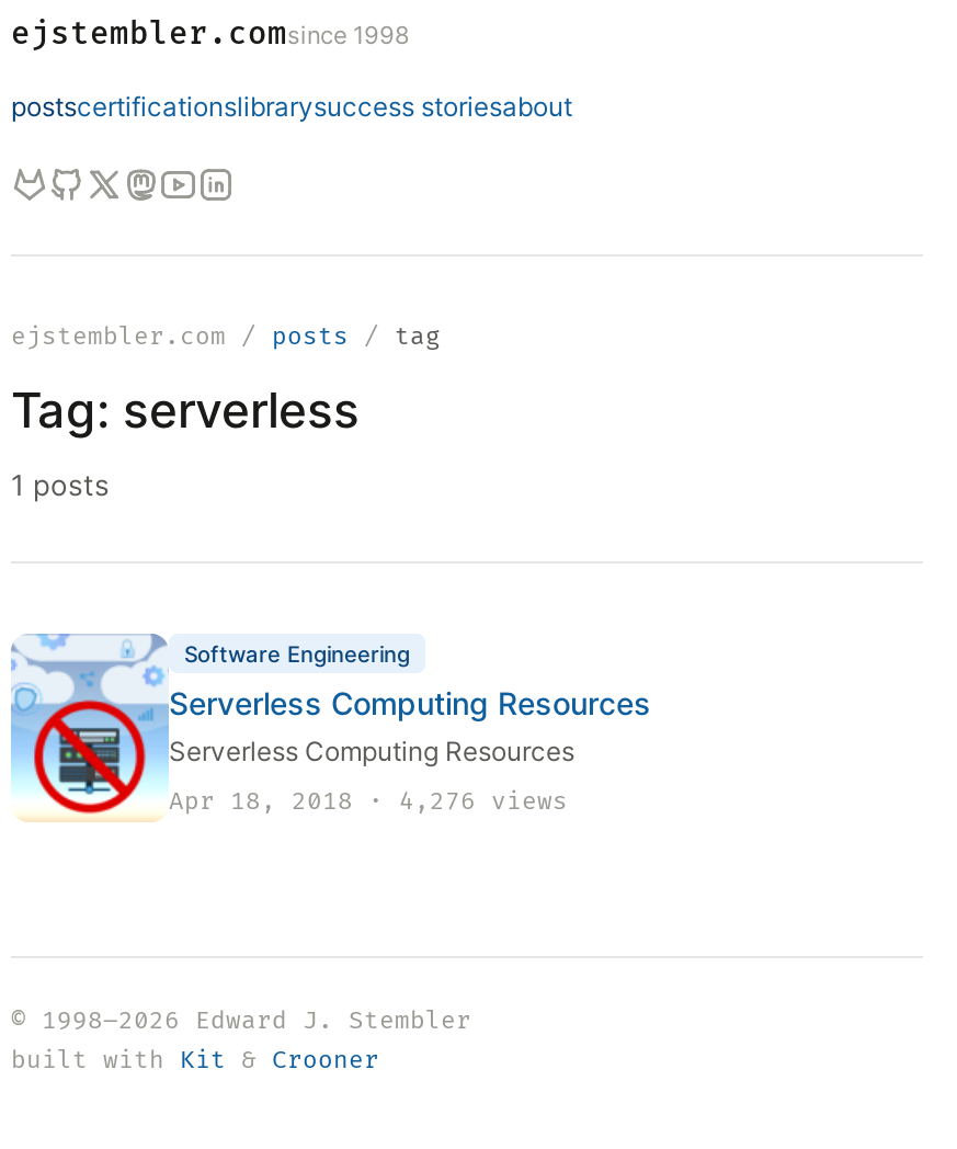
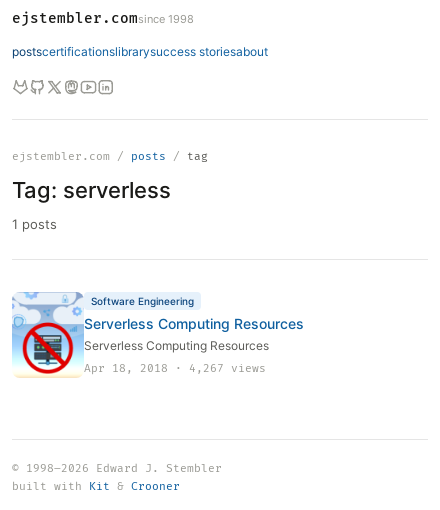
[169,788,568,816] Apr 18, 2018 · 4,276 views -> [84,362,266,375] Apr 18, 2018 · 4,267 views

